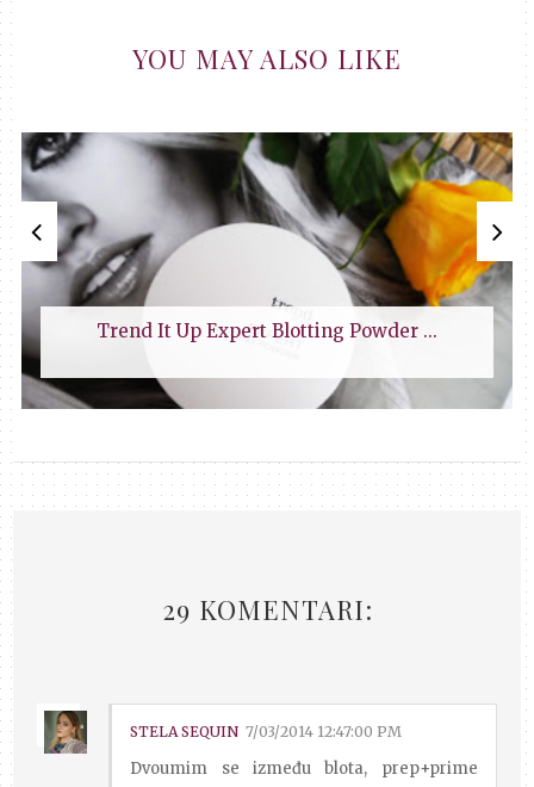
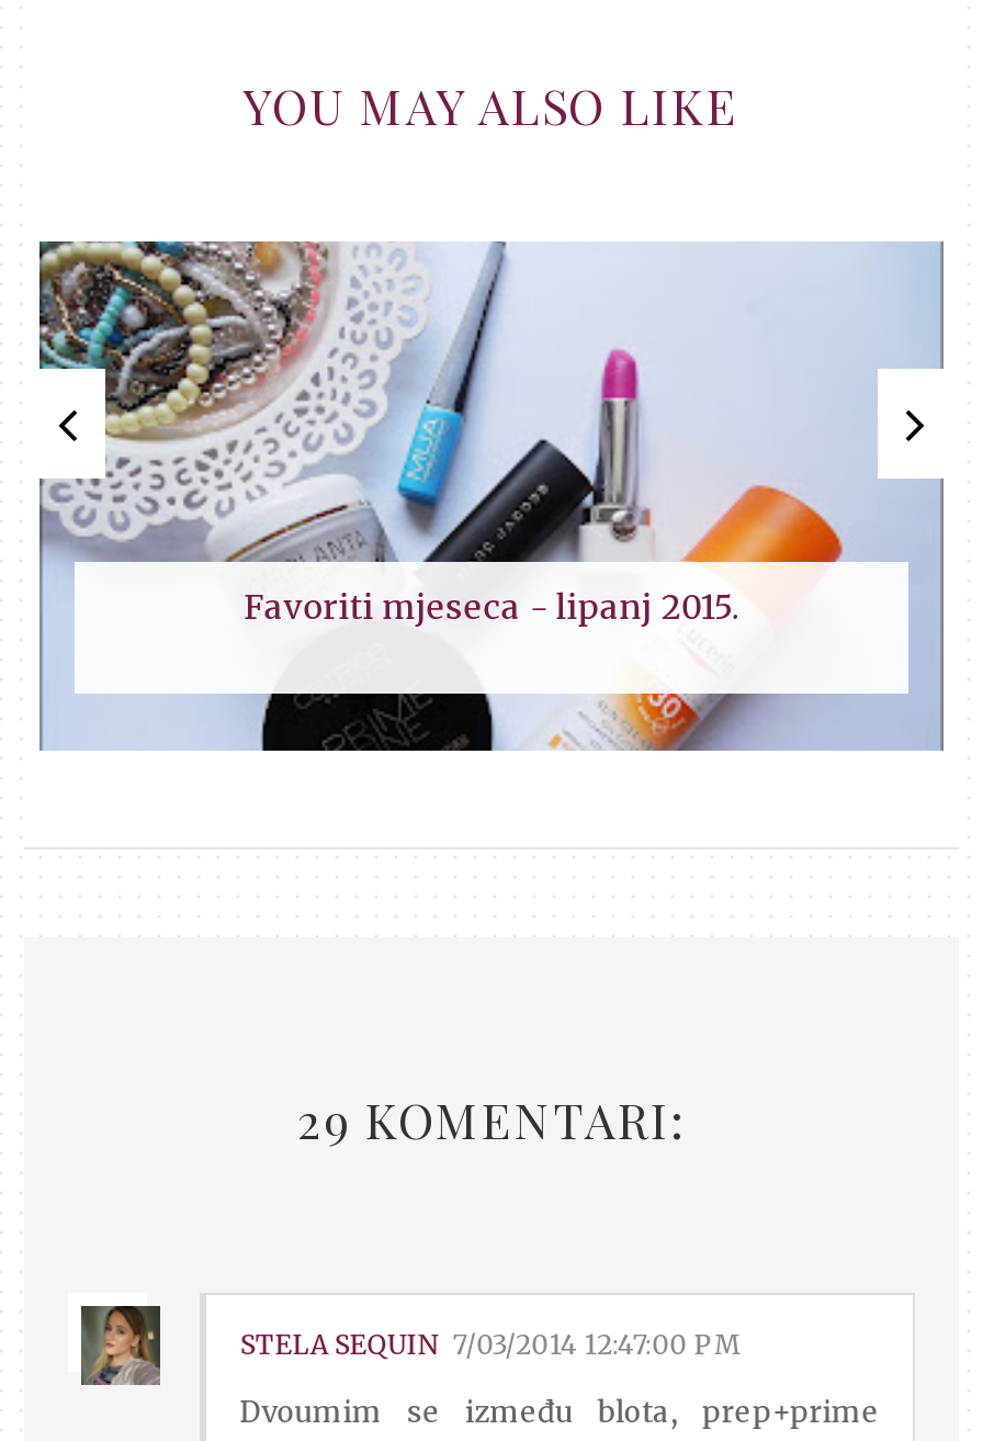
[21,131,514,410] [image] | Trend It Up Expert Blotting Powder ... -> [39,241,946,753] [image] | Favoriti mjeseca - lipanj 2015.

